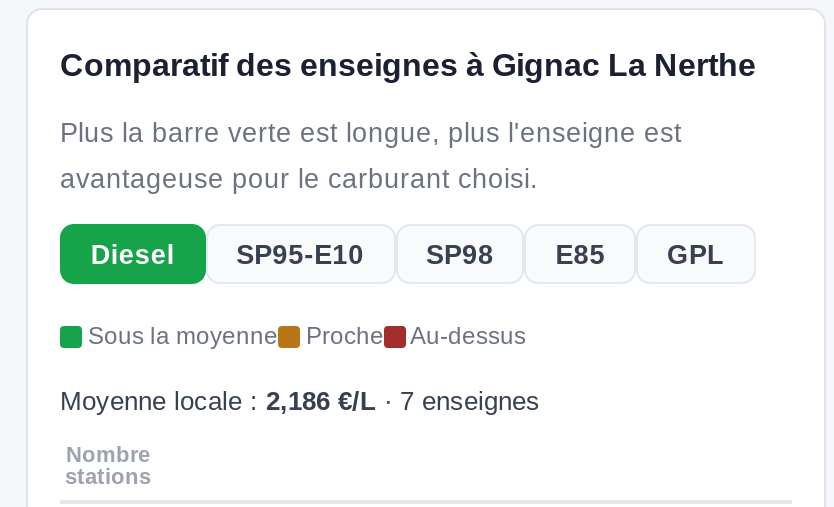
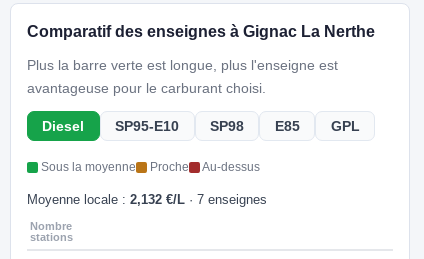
[60,386,540,416] Moyenne locale : 2,186 €/L · 7 enseignes -> [27,192,267,207] Moyenne locale : 2,132 €/L · 7 enseignes

